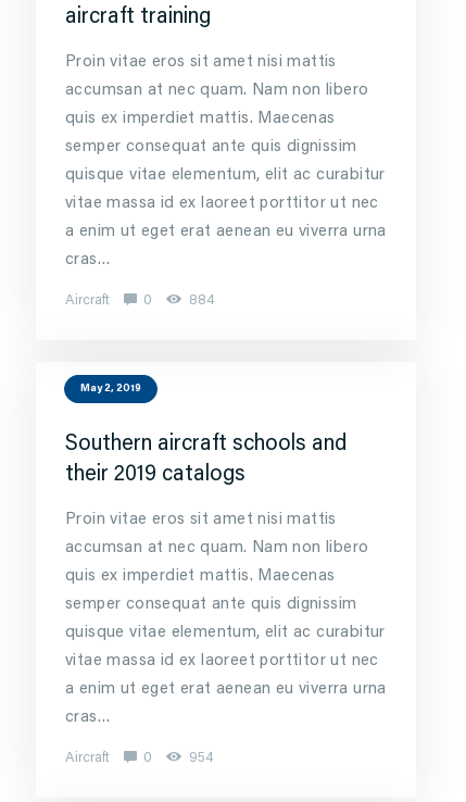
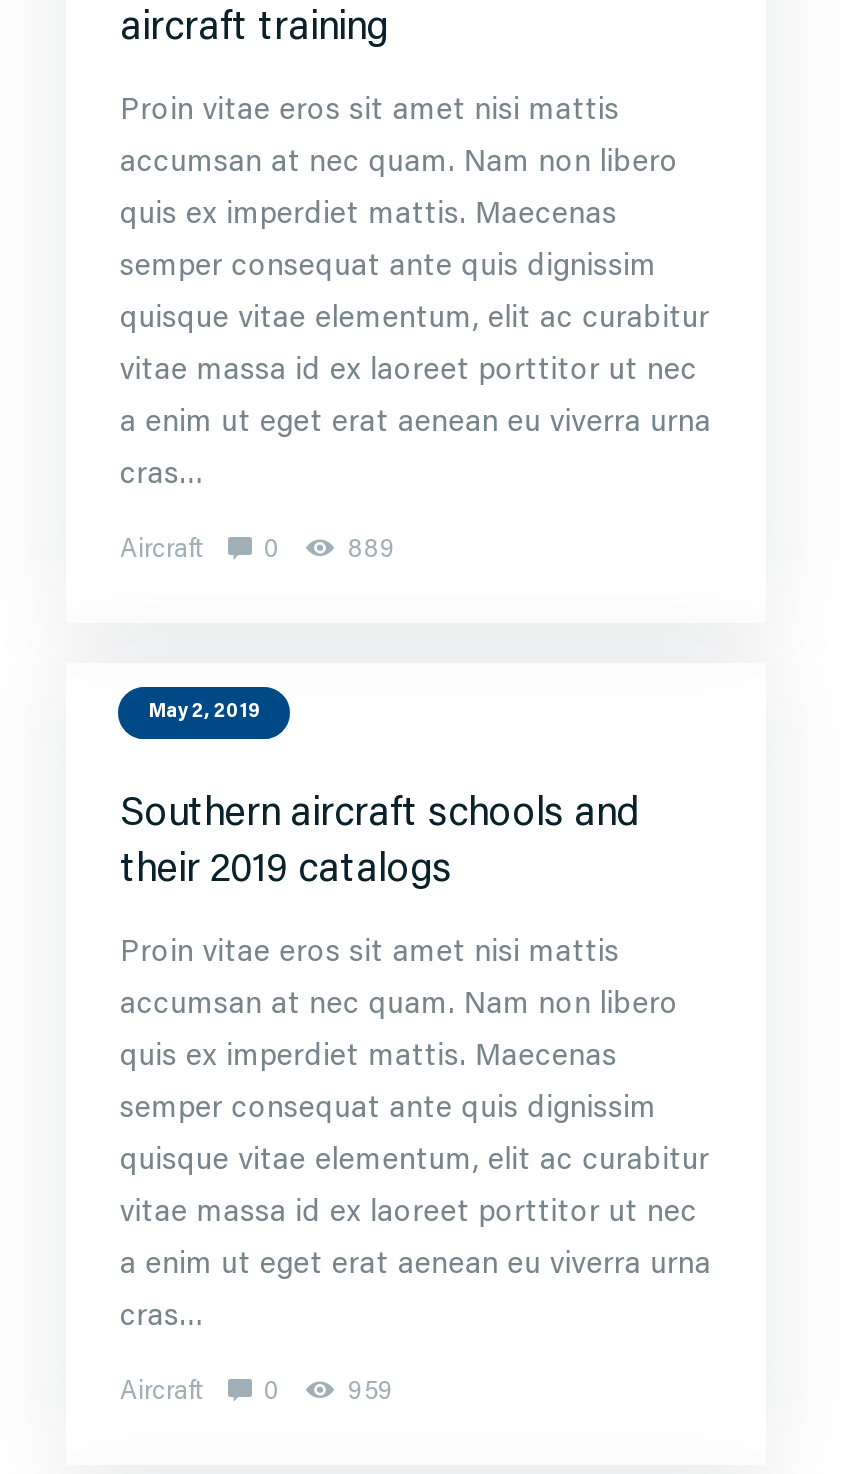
[189,293,214,308] 884 -> [348,538,396,564] 889
[189,751,213,765] 954 -> [348,1380,394,1406] 959

